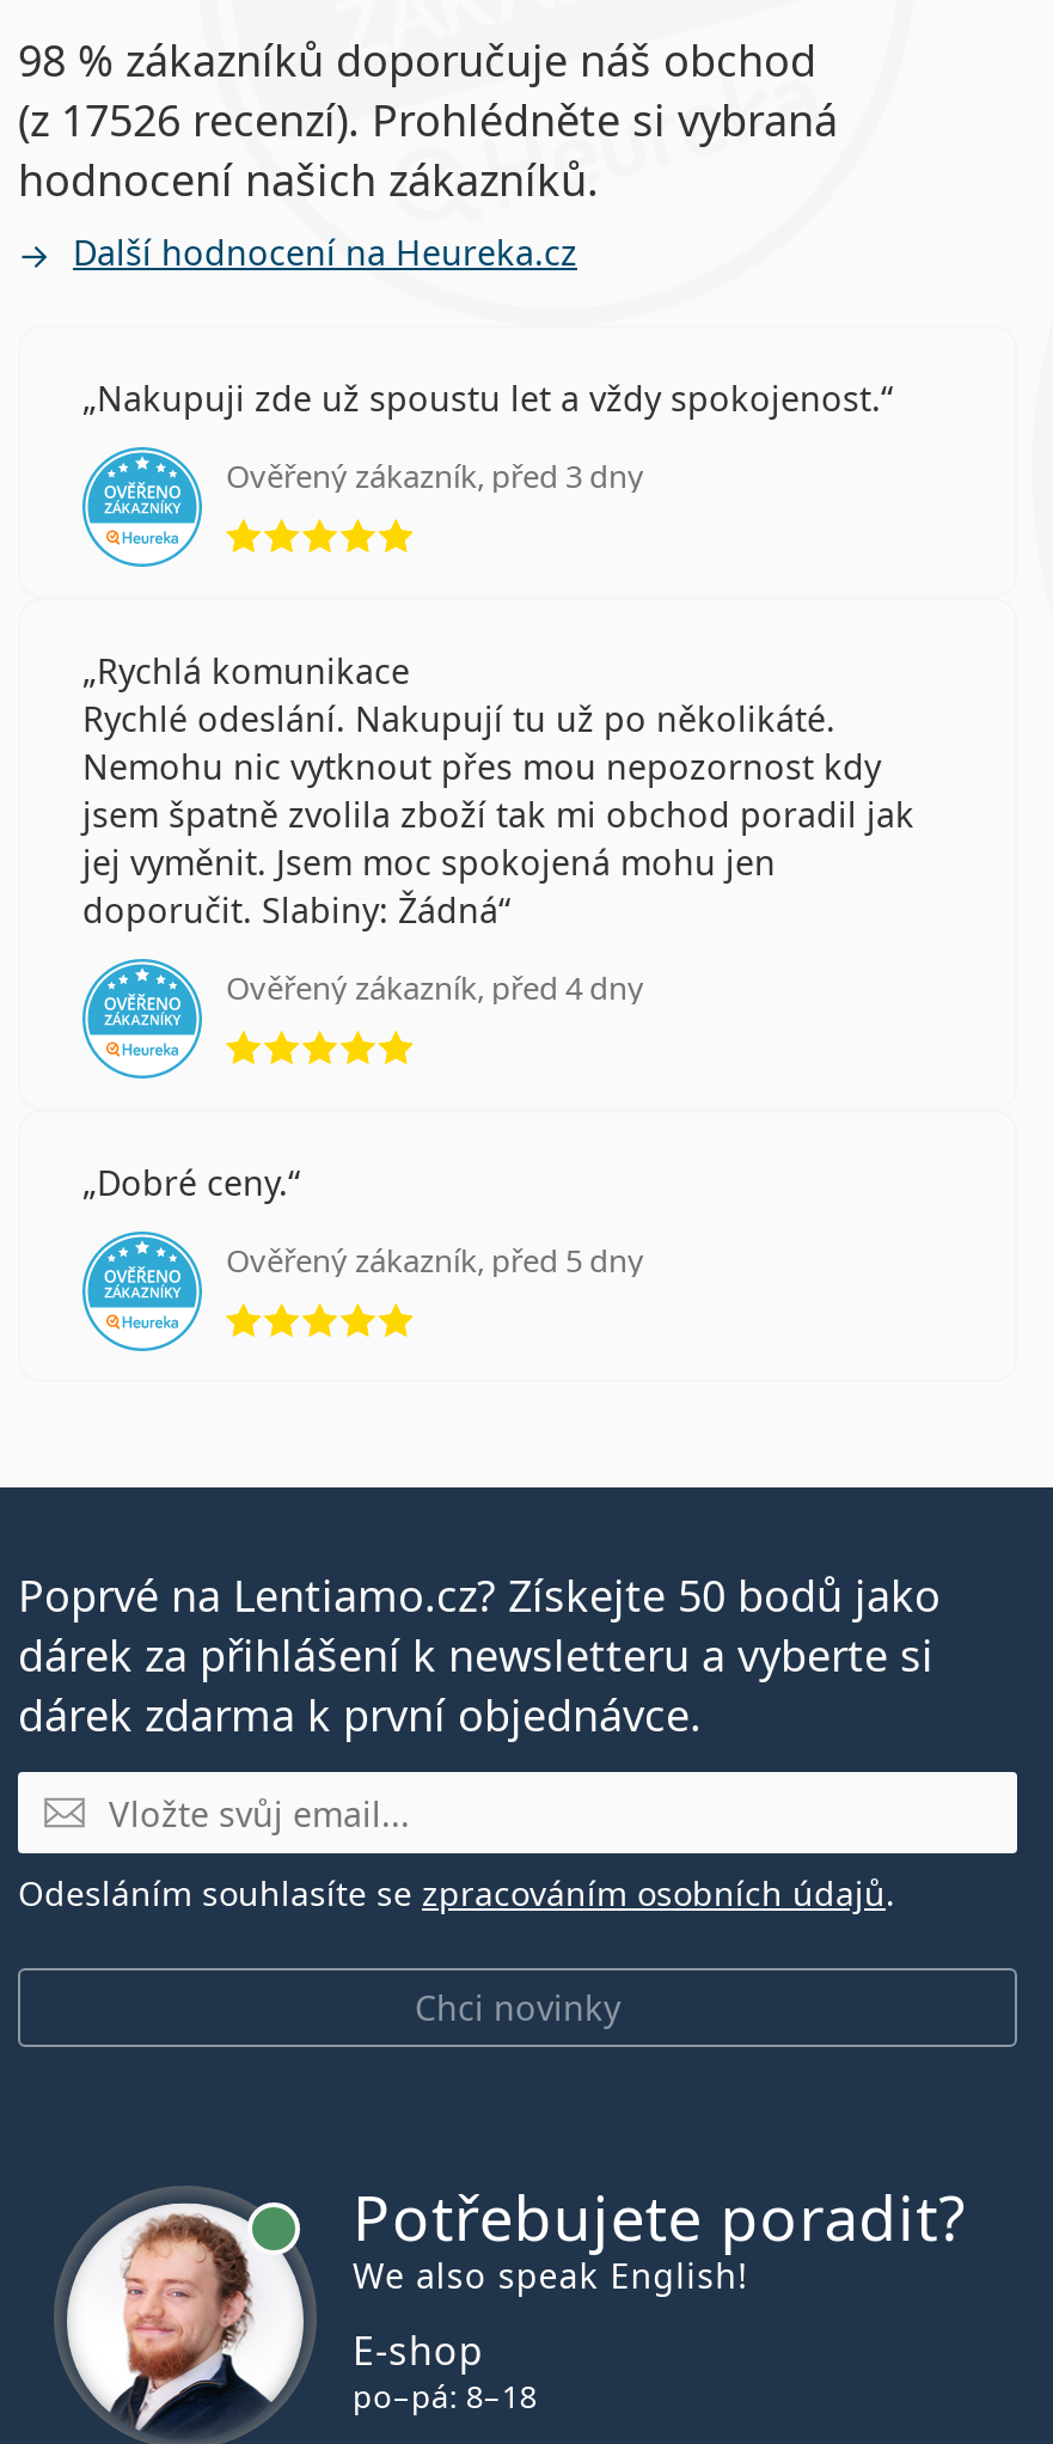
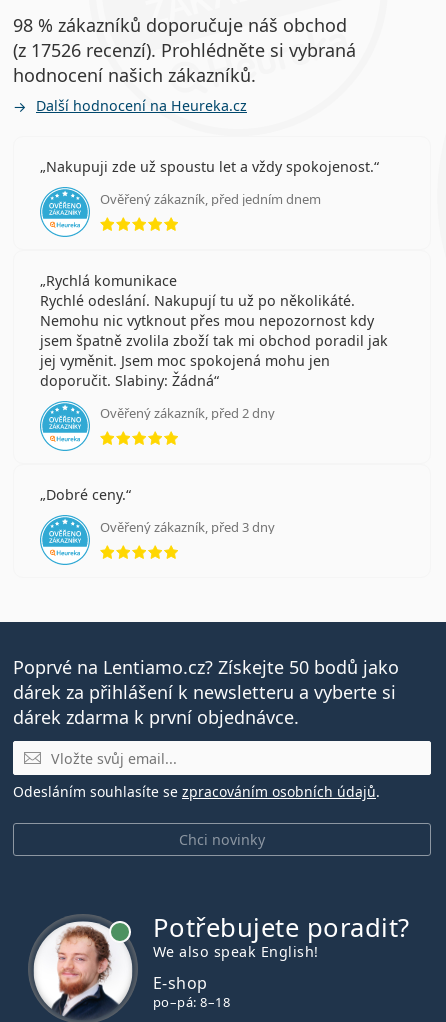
none -> [100,190,321,208] Ověřený zákazník, před jedním dnem
moved [226,454,644,497] -> [100,518,275,536]: Ověřený zákazník, před 3 dny
[226,966,644,1009] Ověřený zákazník, před 4 dny -> [100,404,275,422] Ověřený zákazník, před 2 dny
[226,1239,644,1282] Ověřený zákazník, před 5 dny -> none

